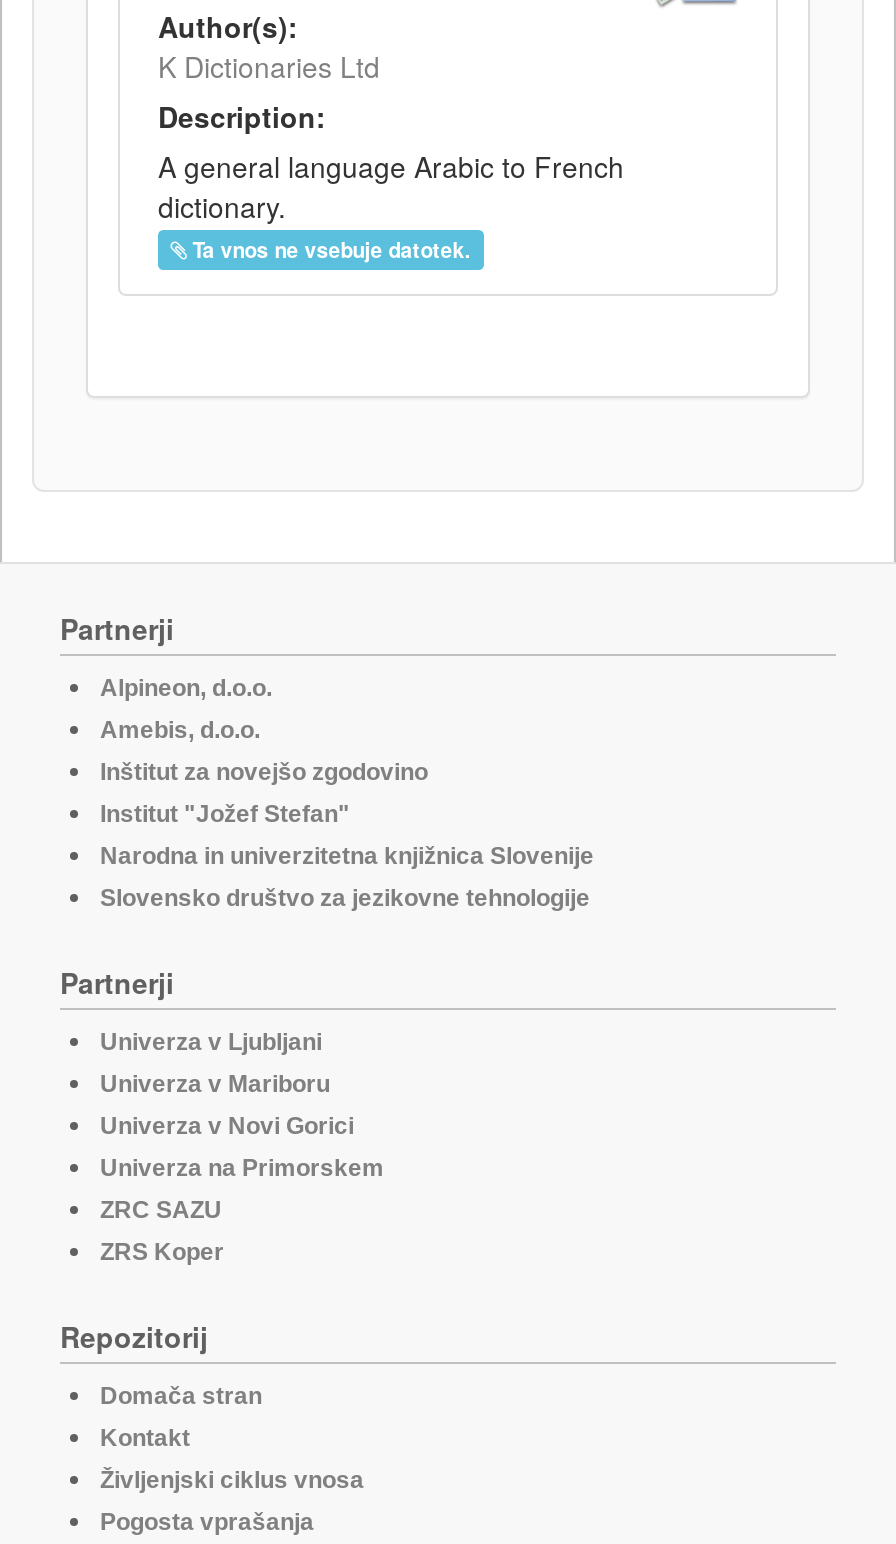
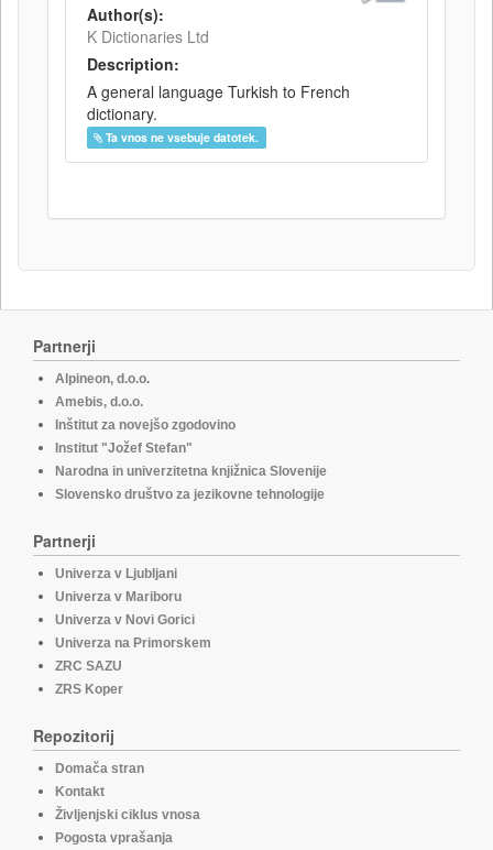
[158,146,624,186] A general language Arabic to French -> [87,80,350,102] A general language Turkish to French

